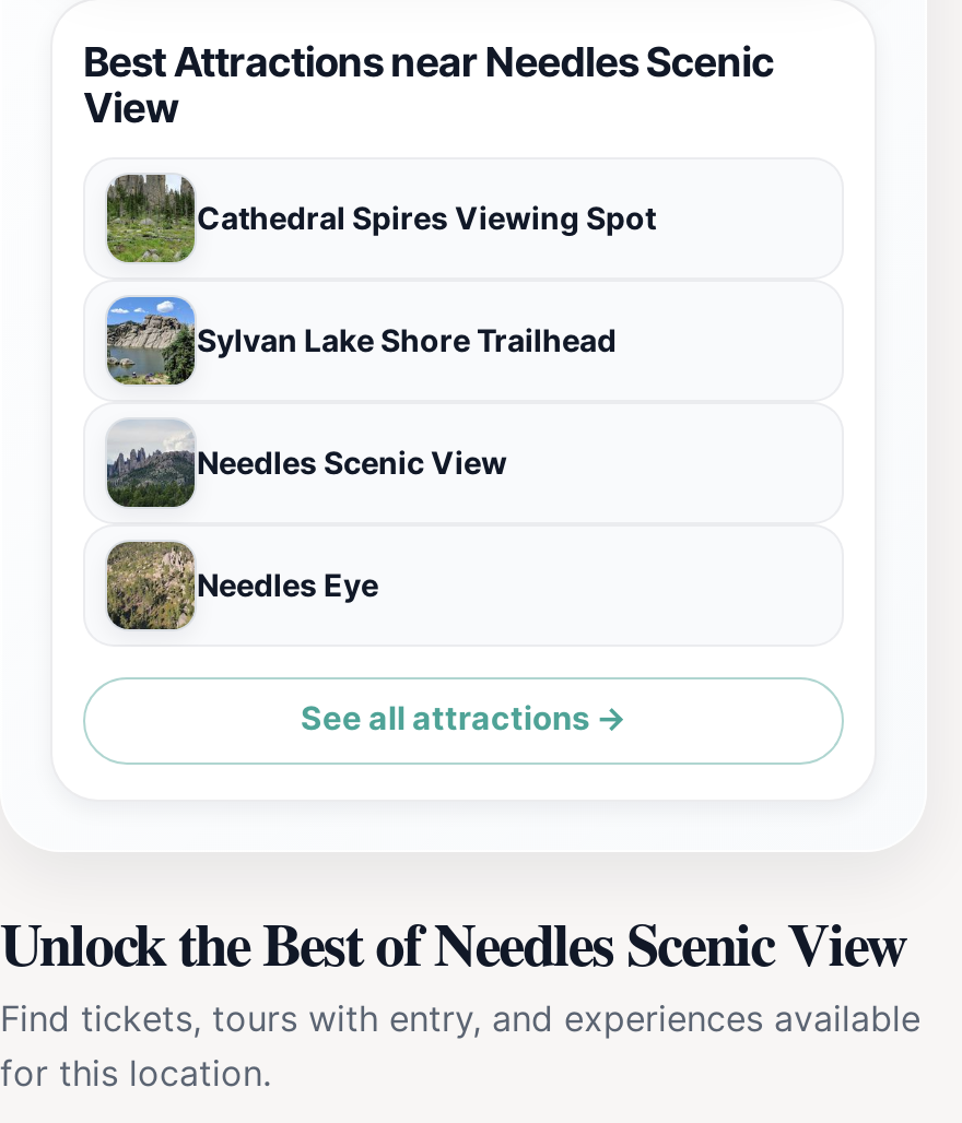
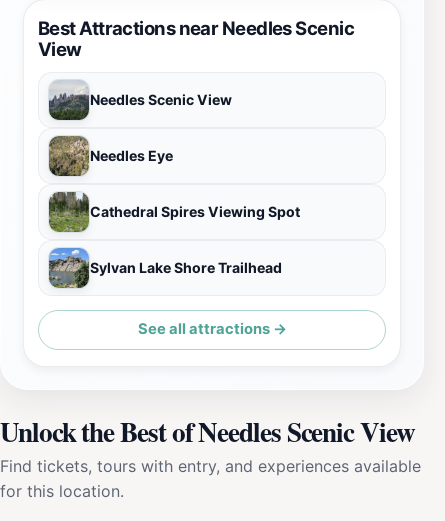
moved [105,173,656,358] -> [48,191,300,276]: [image] | Cathedral Spires Viewing Spot | Sylvan Lake Shore Trailhead
moved [101,424,507,603] -> [46,82,232,164]: [image] | Needles Scenic View | Needles Eye

